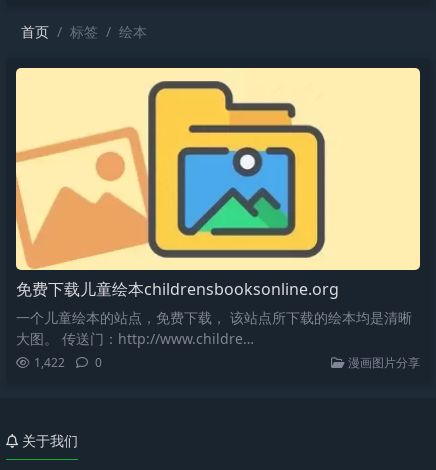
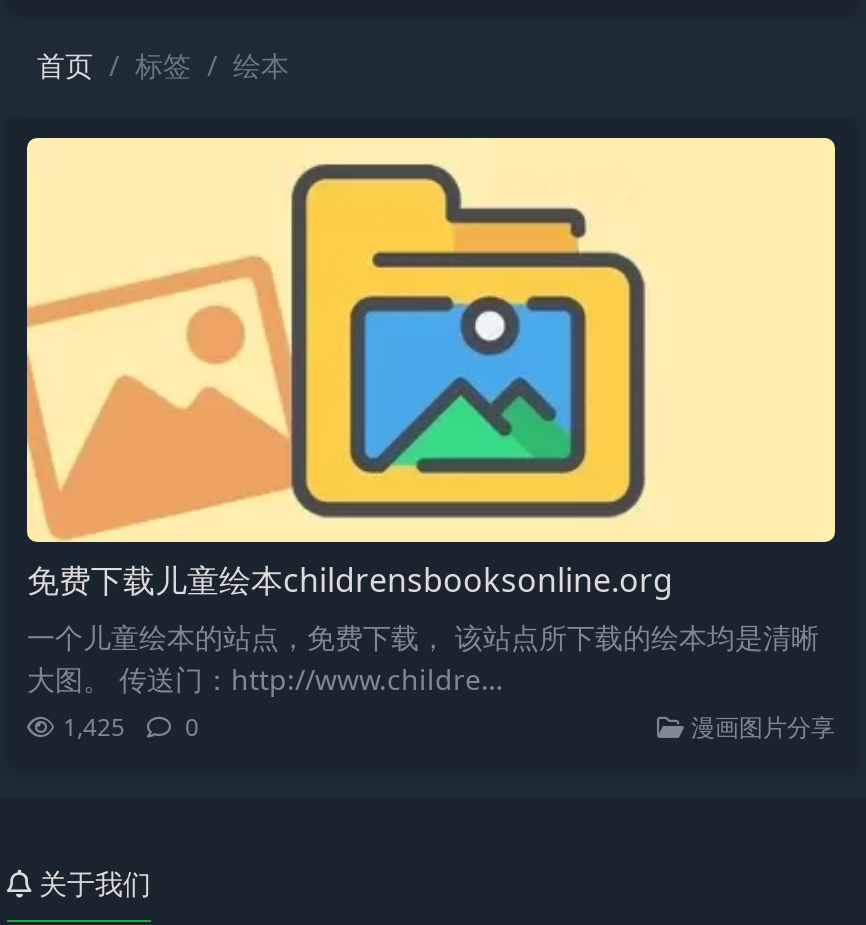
[34,354,102,371] 1,422 0 -> [63,710,199,744] 1,425 0

